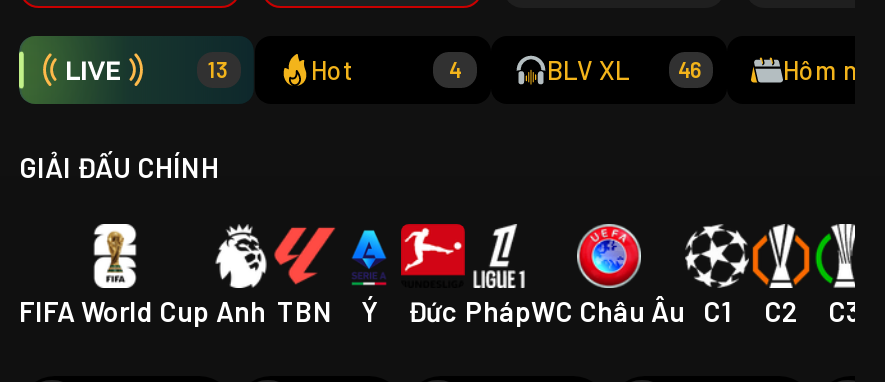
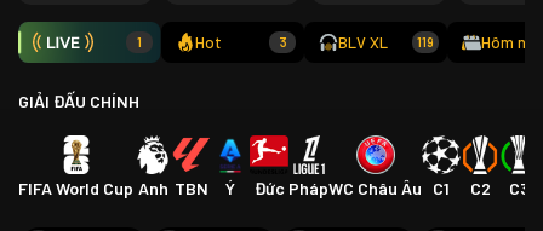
[208,56,230,82] 13 -> [137,34,142,49] 1
[449,56,461,82] 4 -> [278,34,287,49] 3
[547,54,704,86] BLV XL 46 -> [338,33,434,52] BLV XL 119

